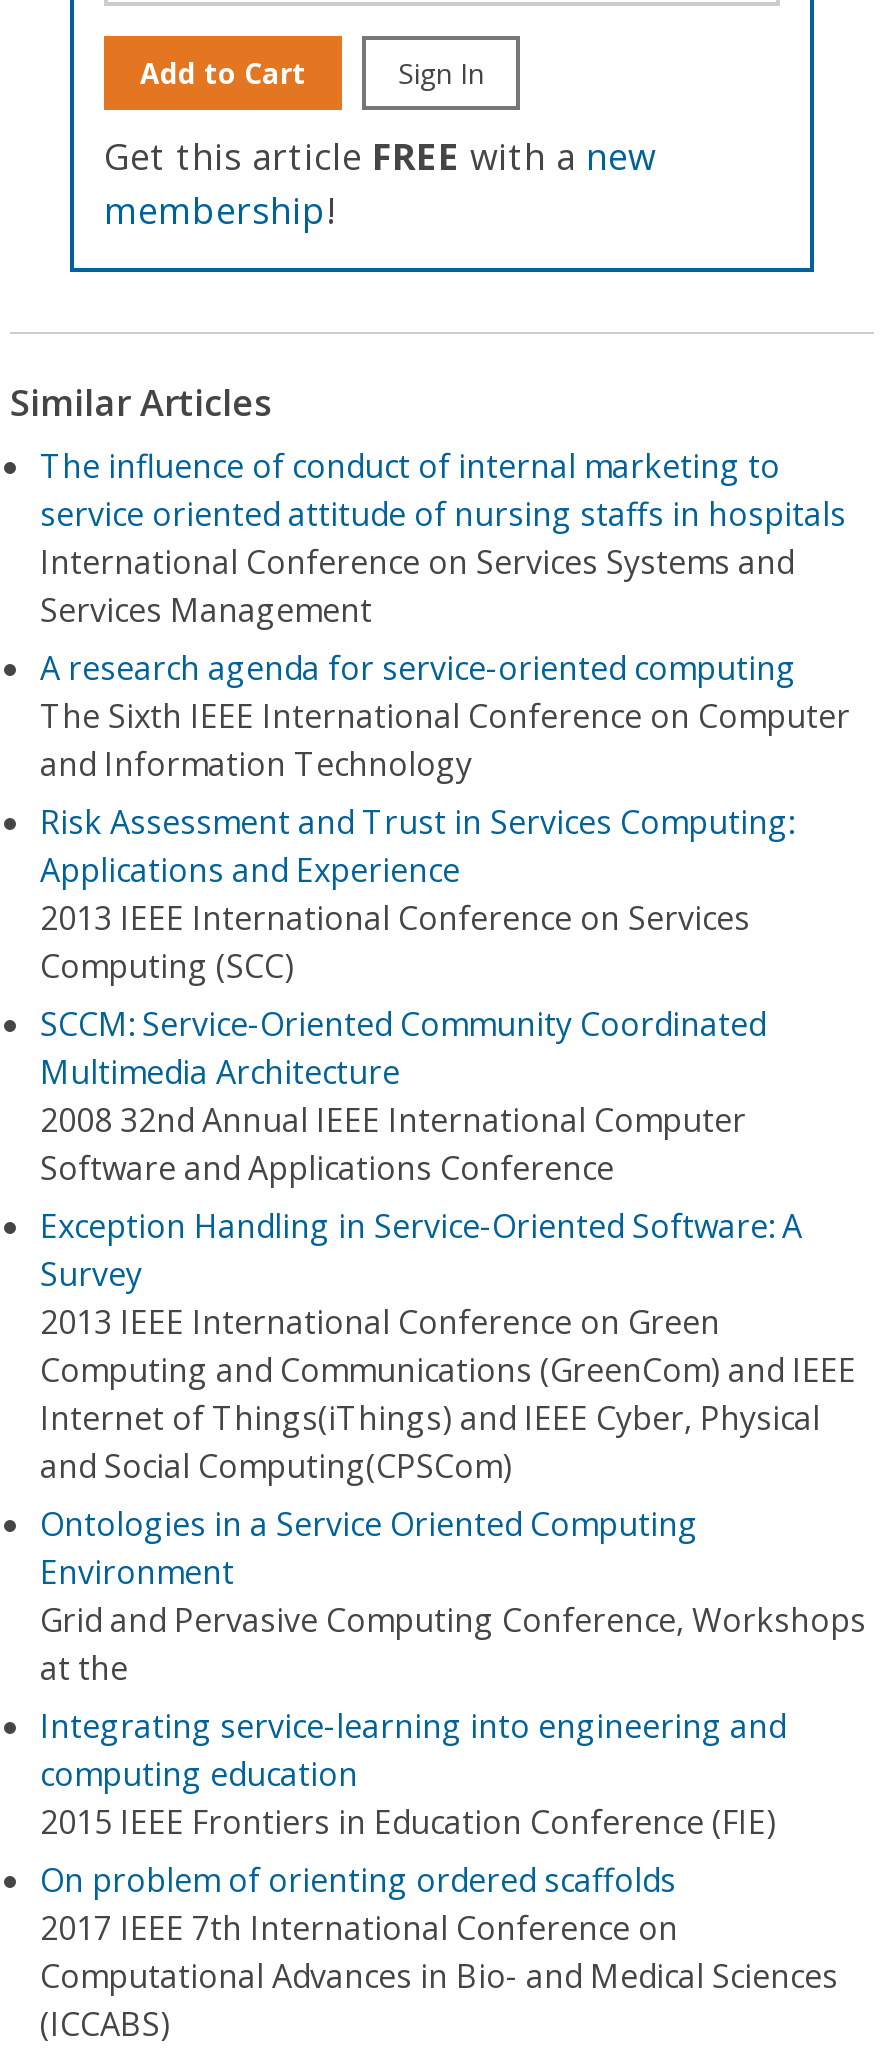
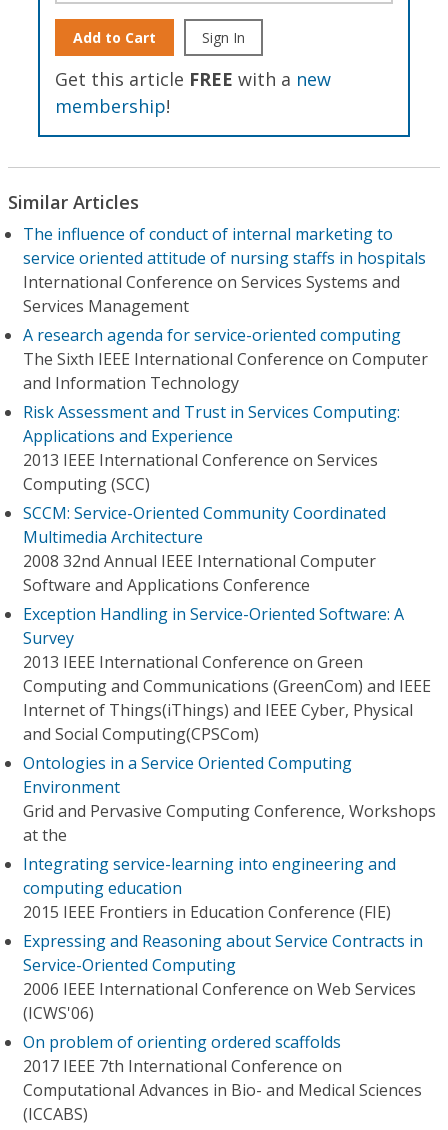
none -> [23,930,423,1024] Expressing and Reasoning about Service Contracts in | Service-Oriented Computing | 2006 IEEE International Conference on Web Services | (ICWS'06)

